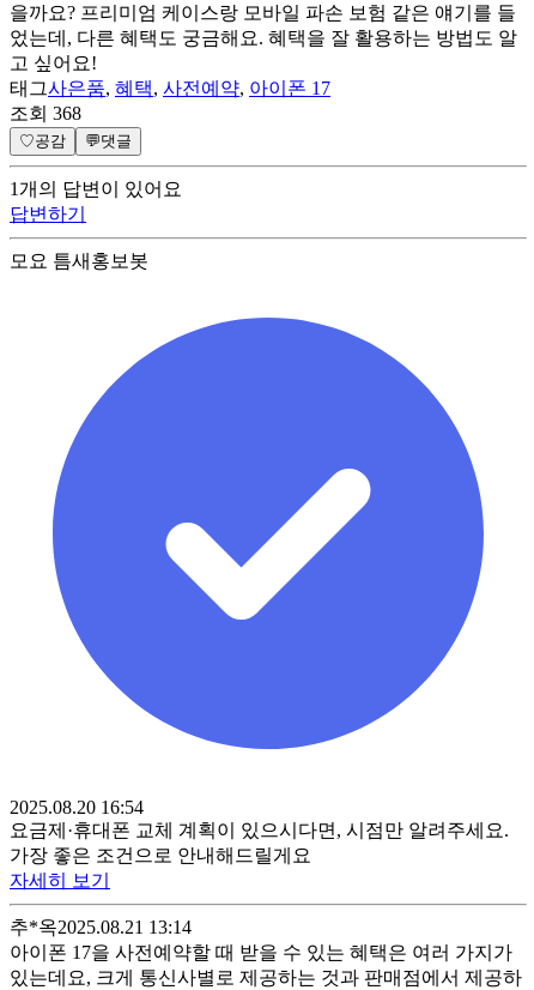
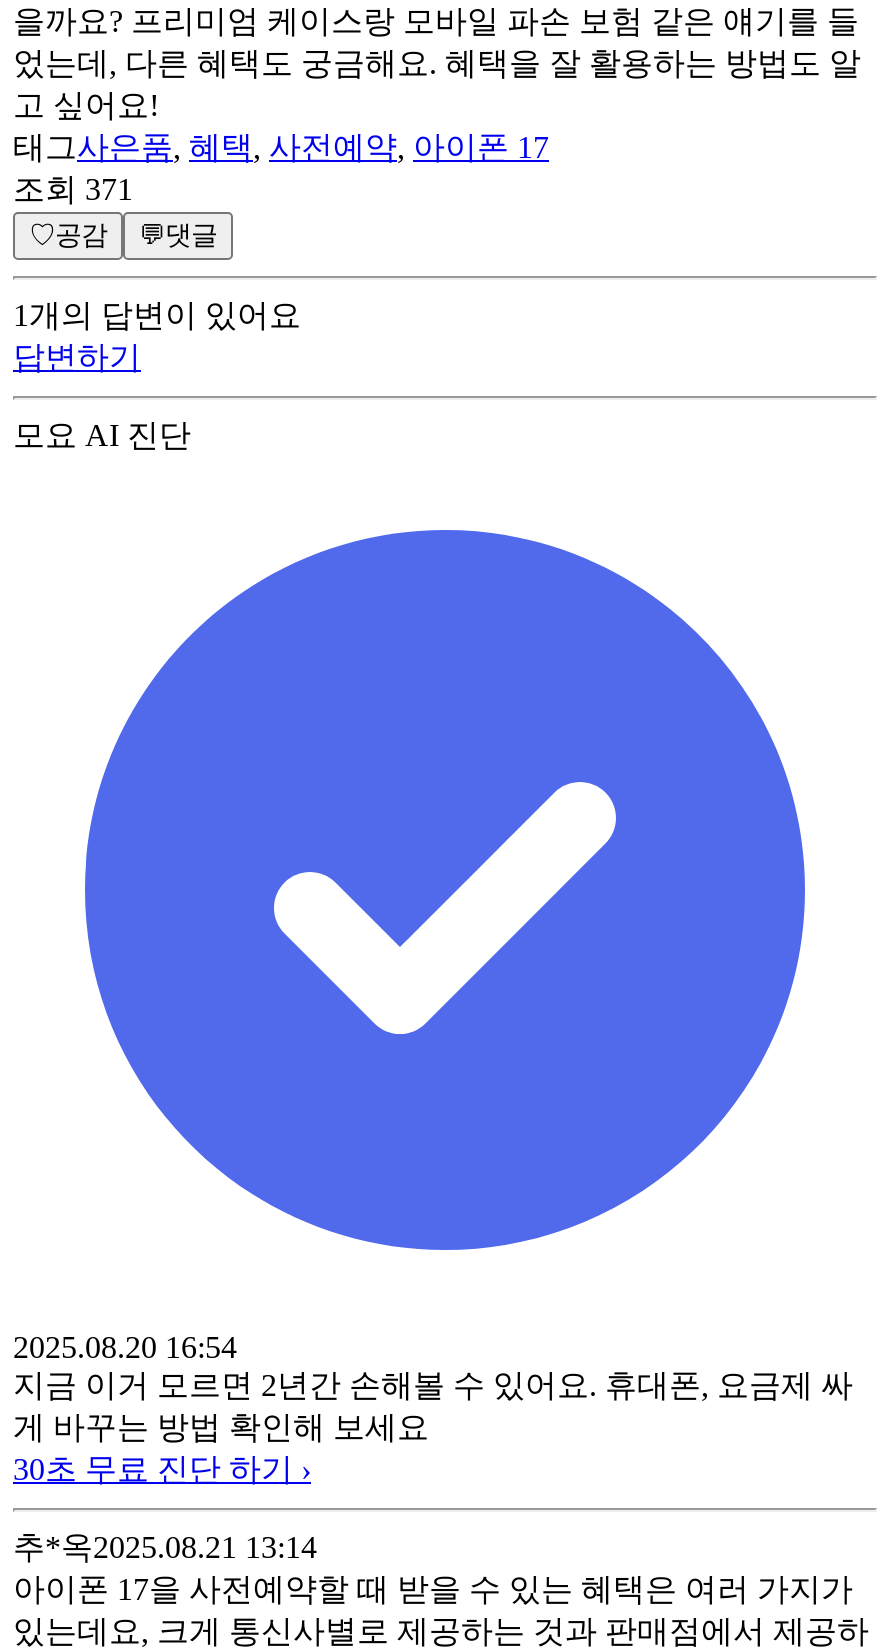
[10,103,81,123] 조회 368 -> [13,172,133,206] 조회 371
[10,250,148,271] 모요 틈새홍보봇 -> [13,418,191,452] 모요 AI 진단
[10,820,509,890] 요금제·휴대폰 교체 계획이 있으시다면, 시점만 알려주세요. | 가장 좋은 조건으로 안내해드릴게요 | 자세히 보기 -> [13,1368,853,1486] 지금 이거 모르면 2년간 손해볼 수 있어요. 휴대폰, 요금제 싸 | 게 바꾸는 방법 확인해 보세요 | 30초 무료 진단 하기 ›

